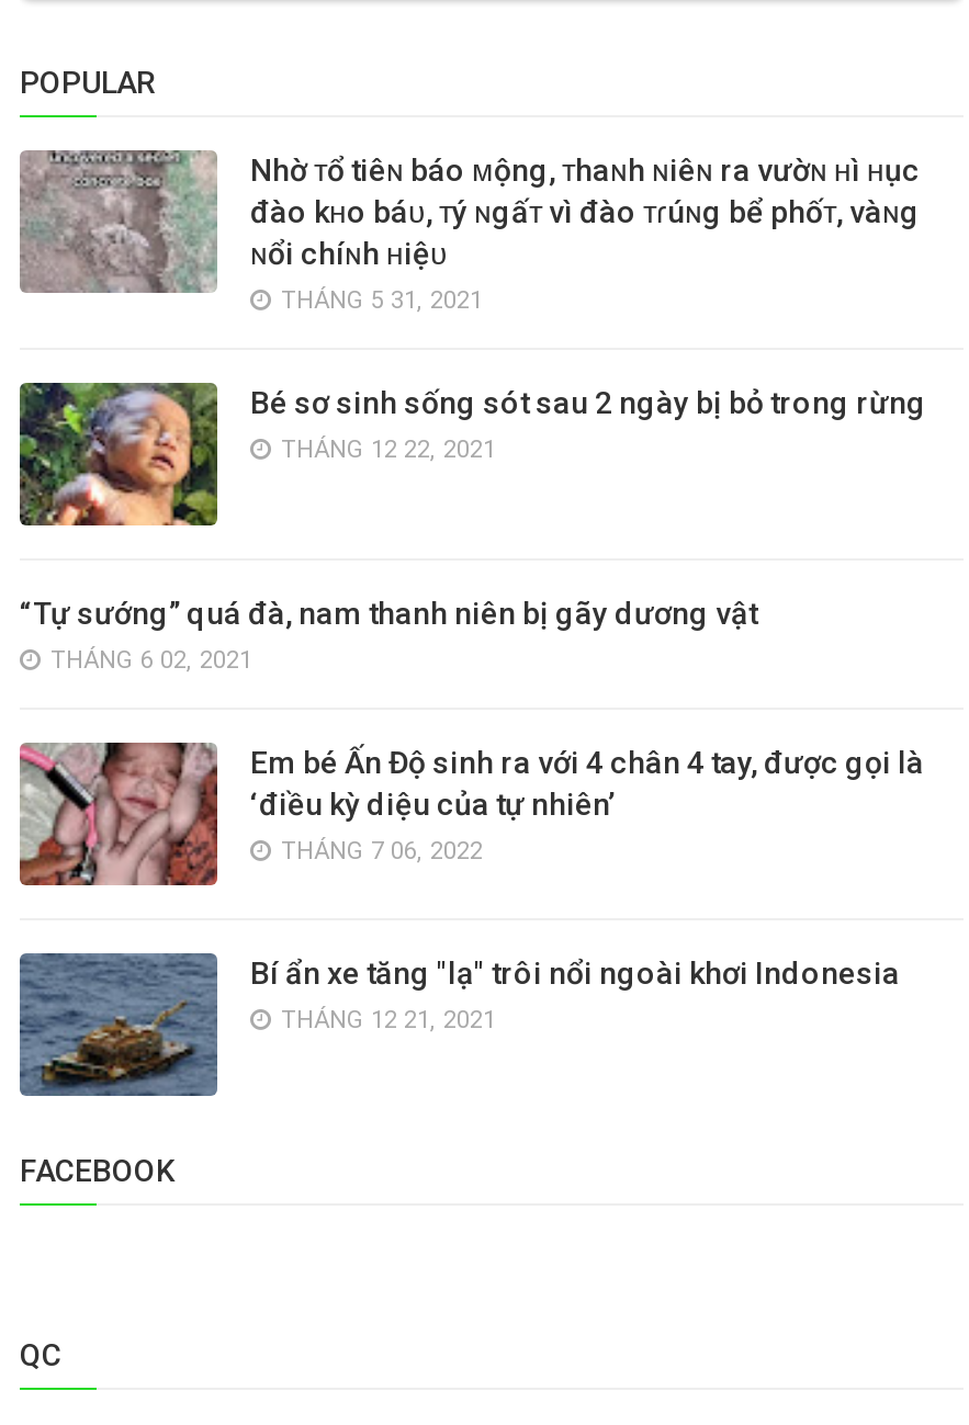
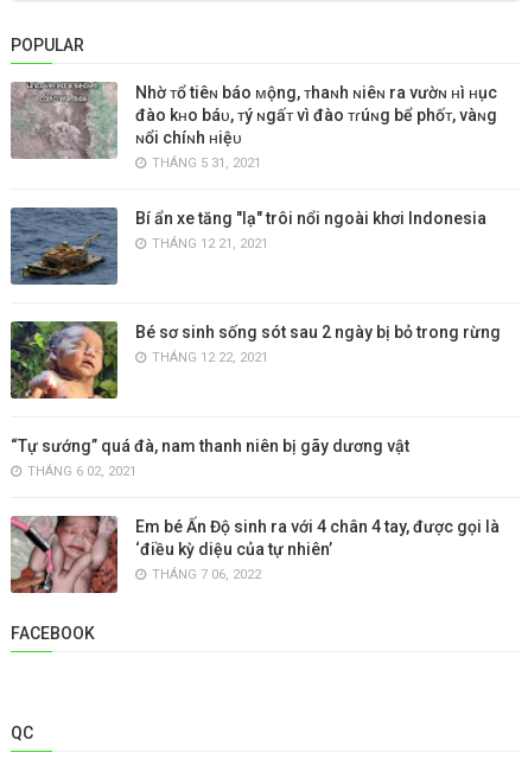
moved [15,380,926,866] -> [8,319,501,582]: [image] | Bé sơ sinh sống sót sau 2 ngày bị bỏ trong rừng | THÁNG 12 22, 2021 | “Tự sướng” quá đà, nam thanh niên bị gãy dương vật | THÁNG 6 02, 2021 | Em bé Ấn Độ sinh ra với 4 chân 4 tay, được gọi là | ‘điều kỳ diệu của tự nhiên’ | THÁNG 7 06, 2022
moved [18,952,900,1099] -> [11,206,486,286]: [image] | Bí ẩn xe tăng "lạ" trôi nổi ngoài khơi Indonesia | THÁNG 12 21, 2021

